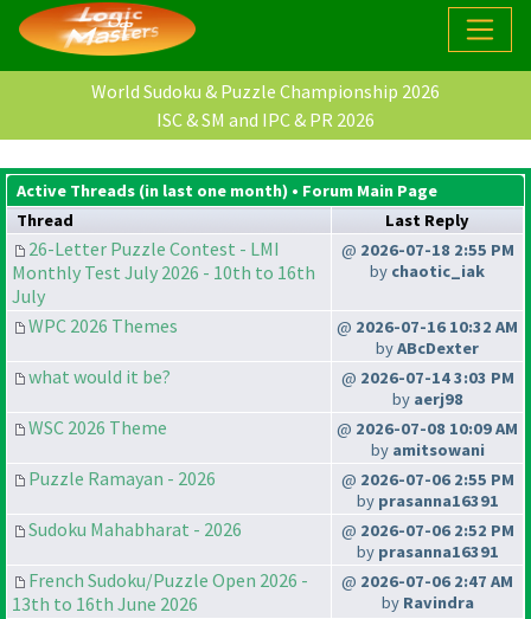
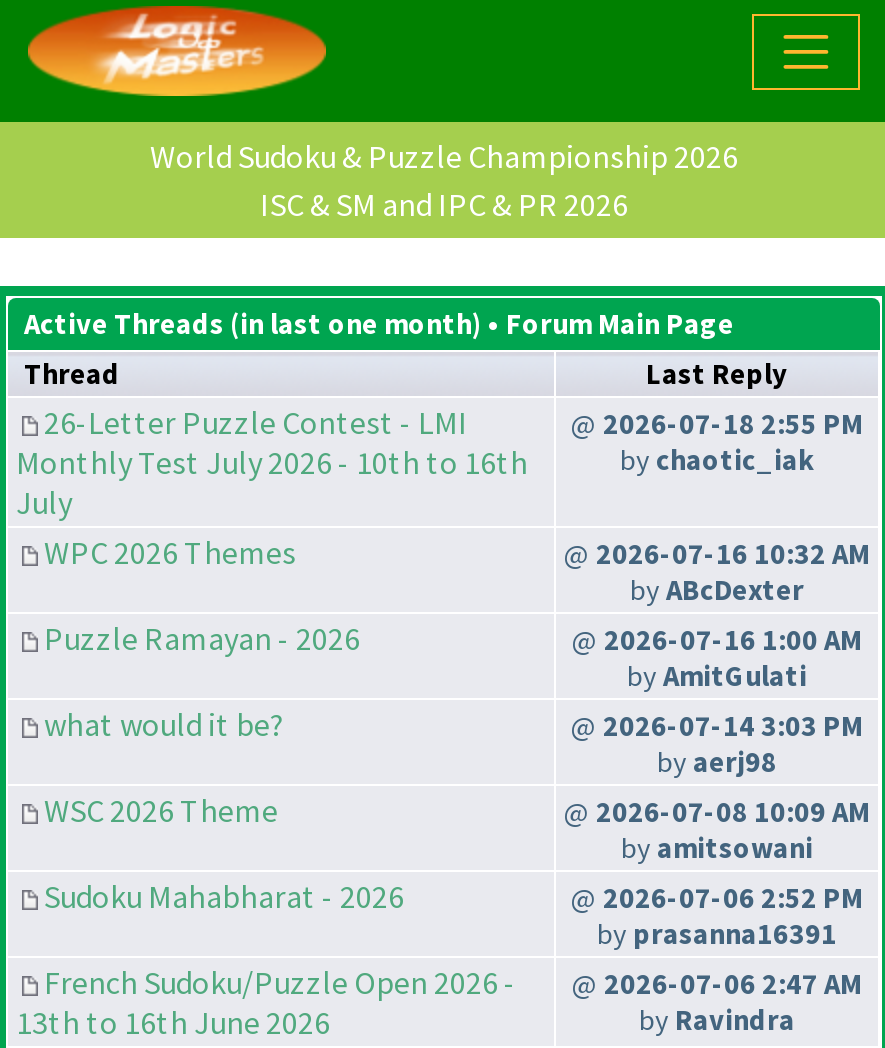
moved [28,365,518,461] -> [44,705,870,867]: what would it be? | @ 2026-07-14 3:03 PM | by aerj98 | WSC 2026 Theme | @ 2026-07-08 10:09 AM | by amitsowani
none -> [572,623,862,695] @ 2026-07-16 1:00 AM | by AmitGulati
moved [28,467,216,490] -> [44,619,360,659]: Puzzle Ramayan - 2026
[341,469,514,512] @ 2026-07-06 2:55 PM | by prasanna16391 -> none

